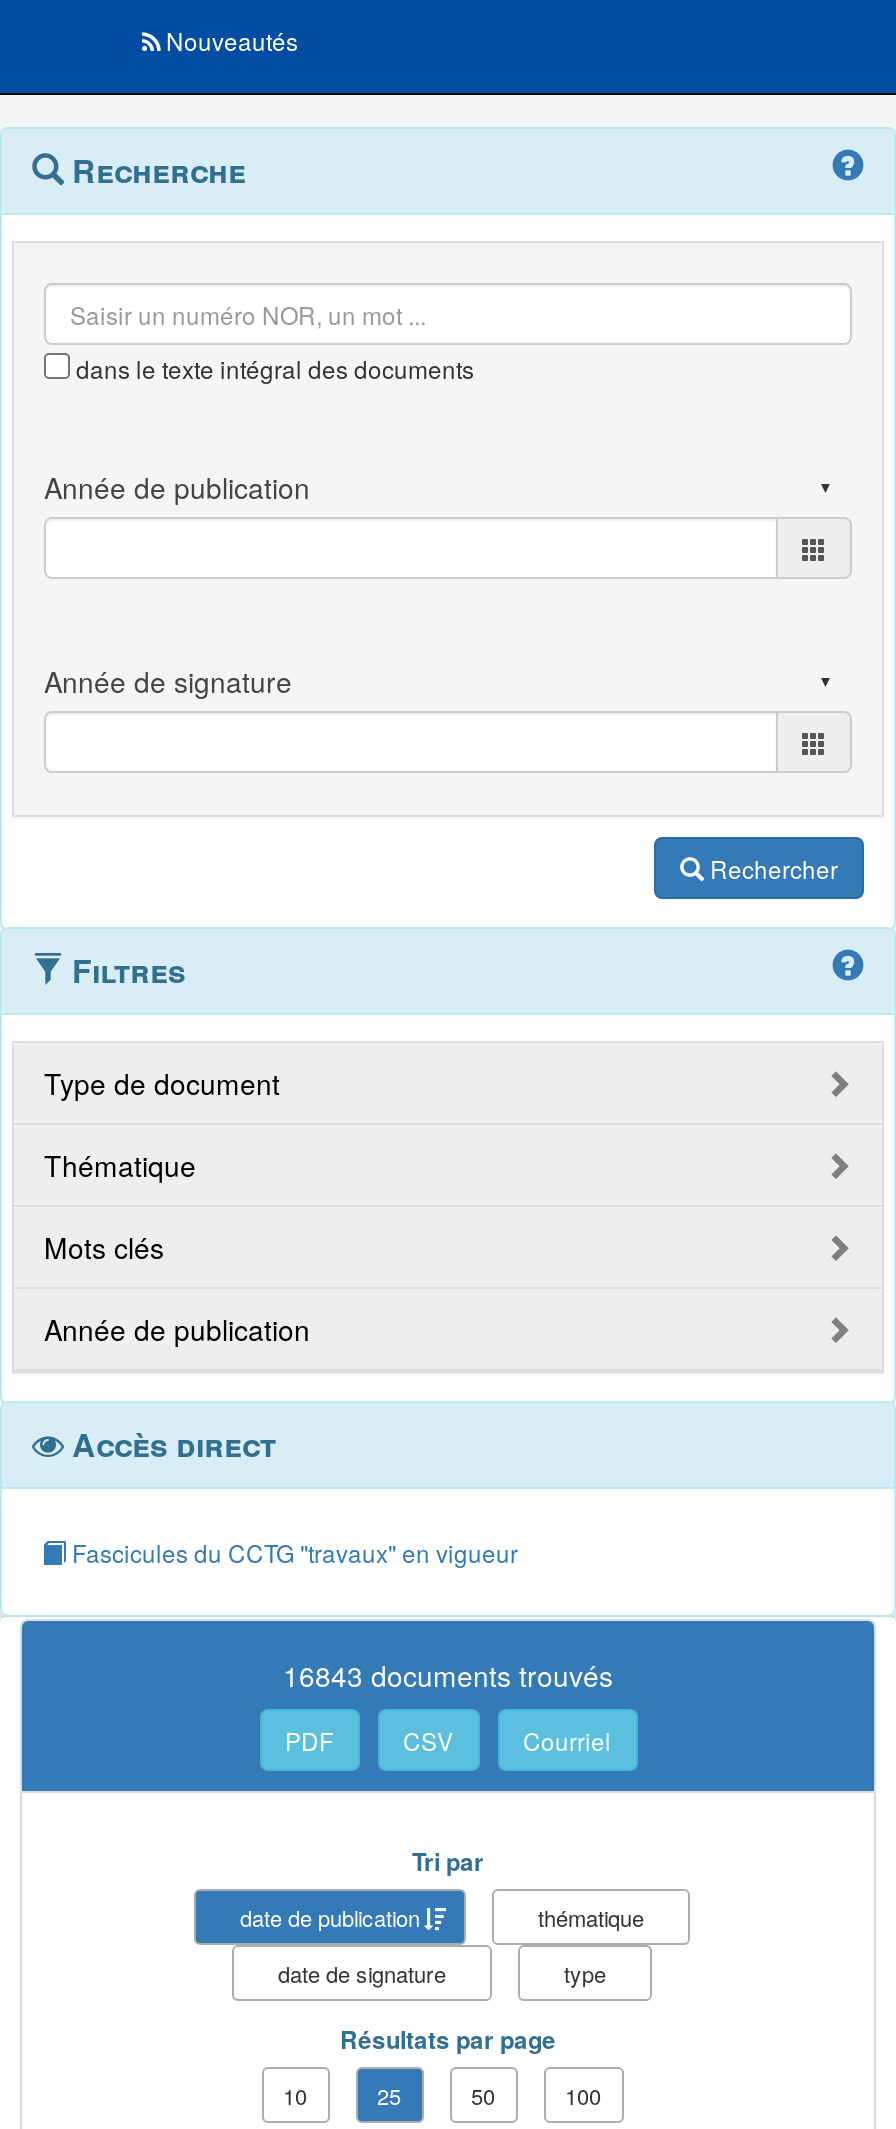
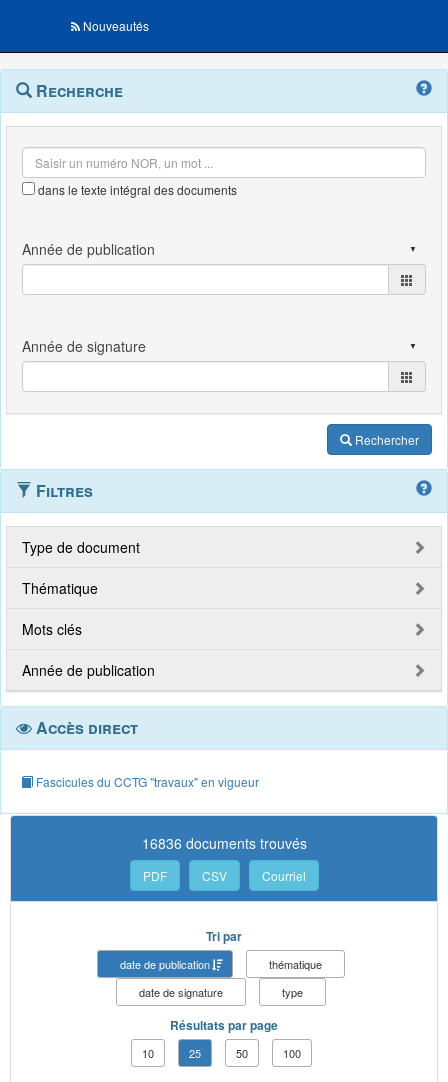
[283,1655,613,1695] 16843 documents trouvés -> [141,833,306,853] 16836 documents trouvés

